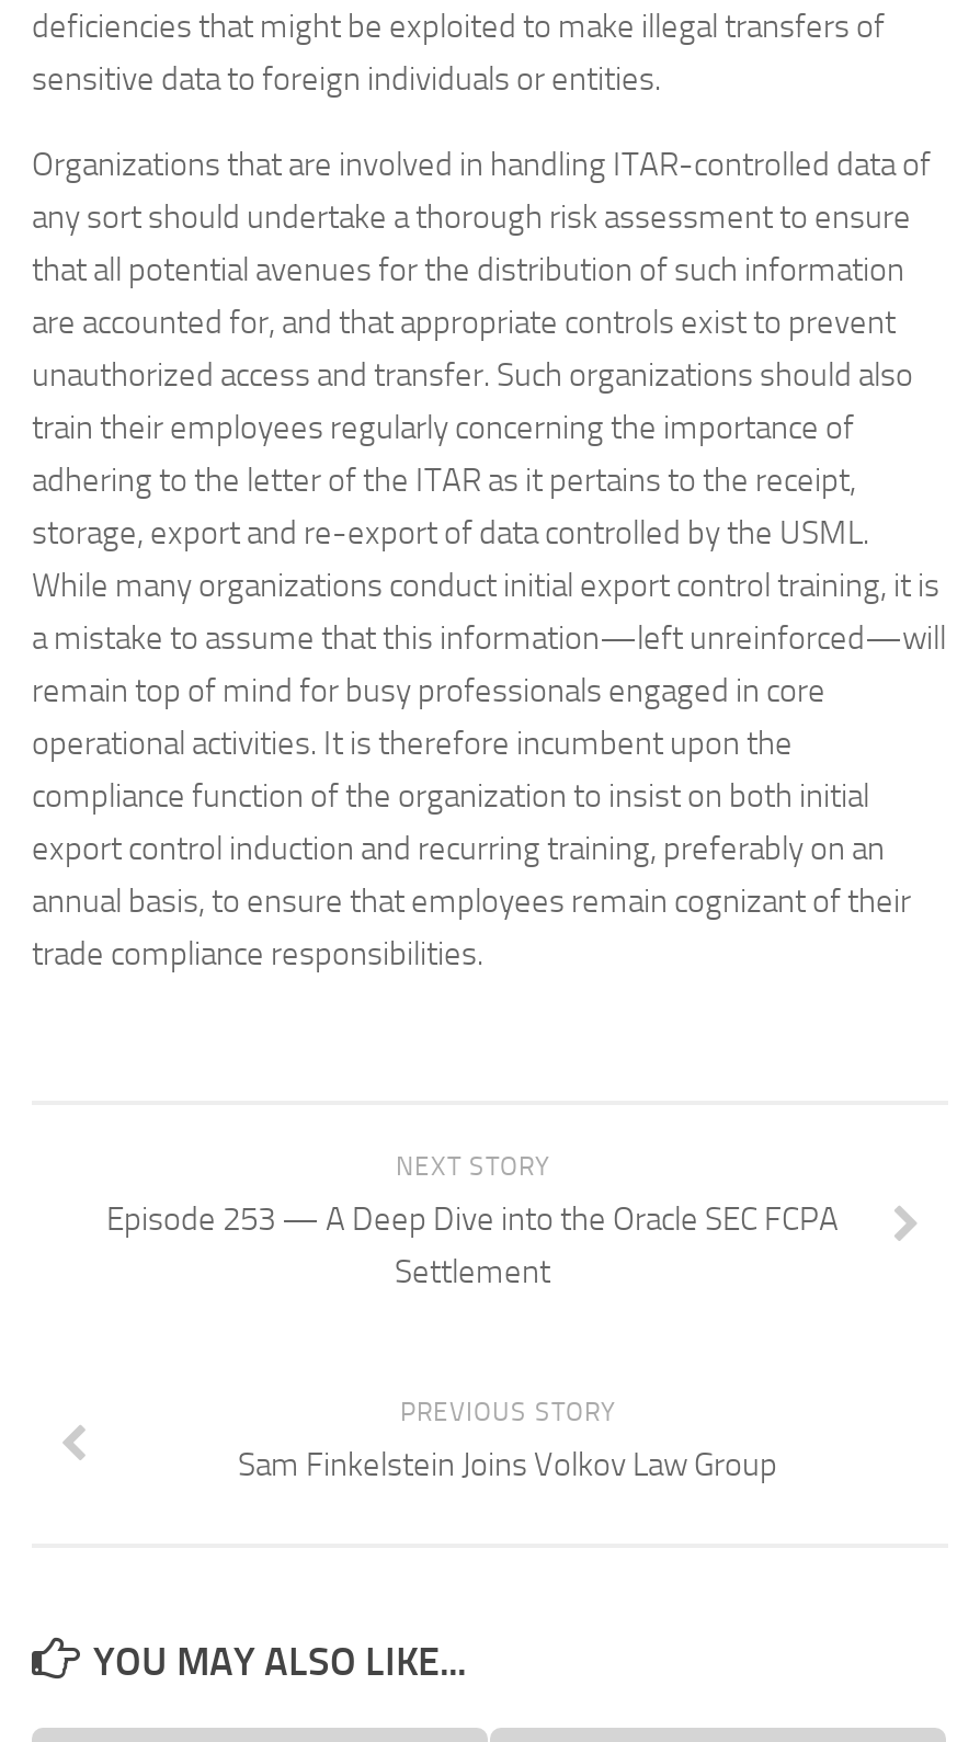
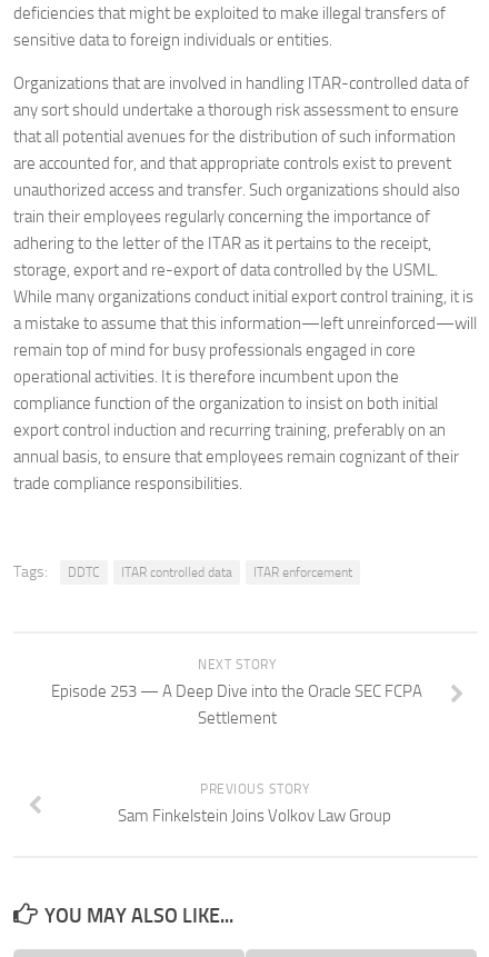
none -> [13,562,352,581] Tags: | DDTC | ITAR controlled data | ITAR enforcement

